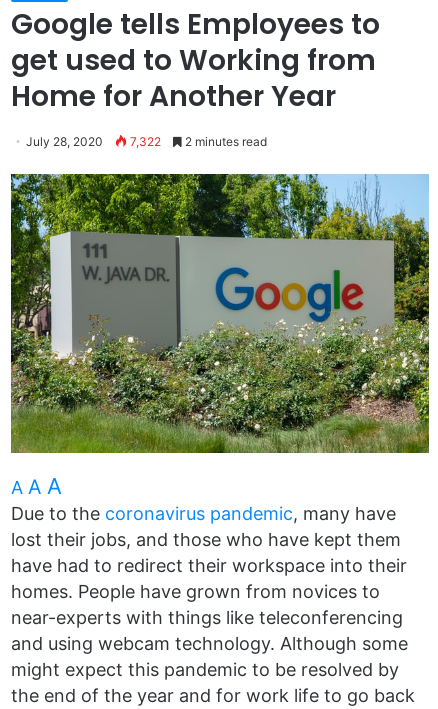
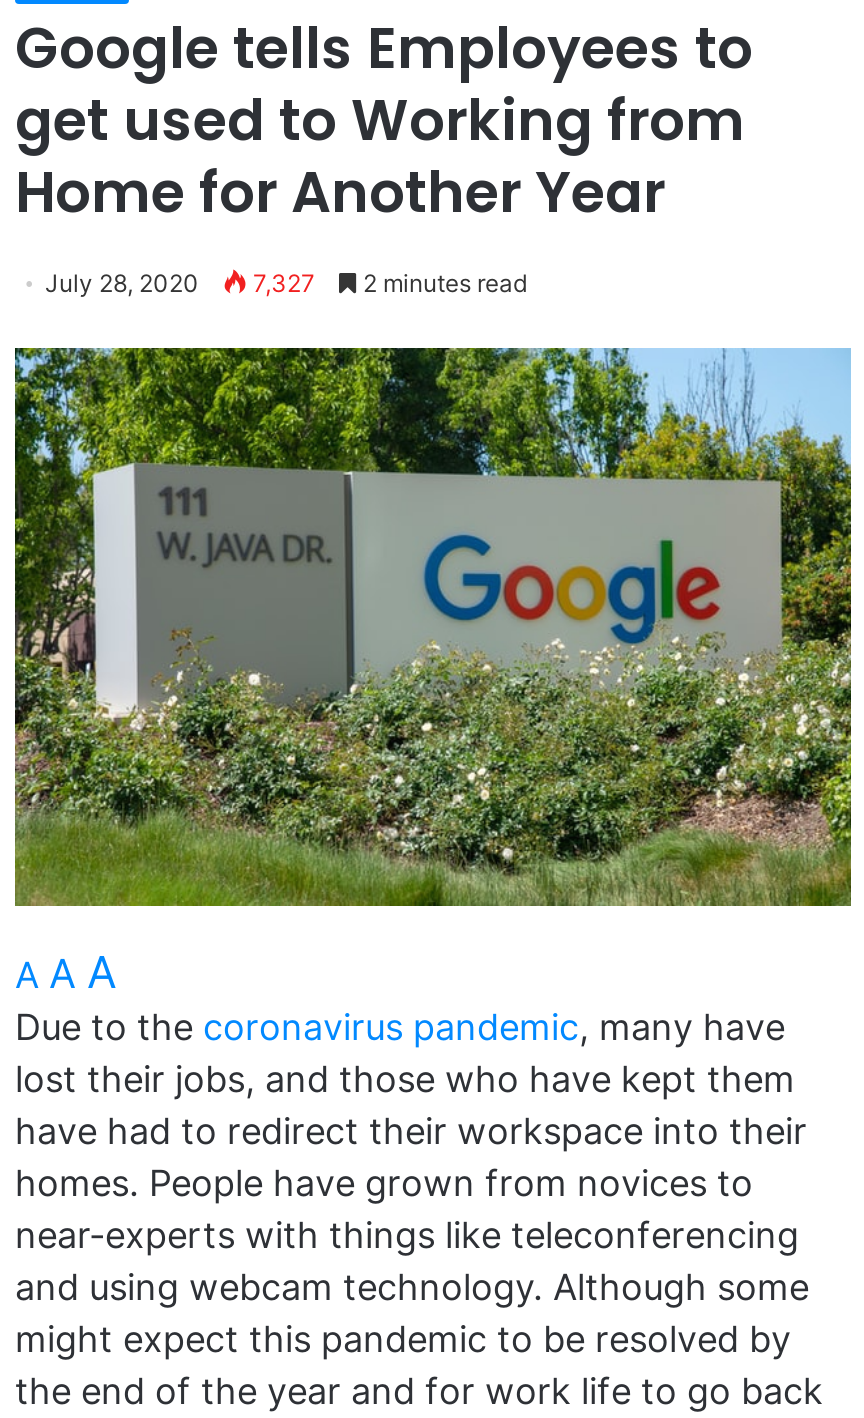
[26,134,267,149] July 28, 2020 7,322 2 minutes read -> [45,268,527,298] July 28, 2020 7,327 2 minutes read

